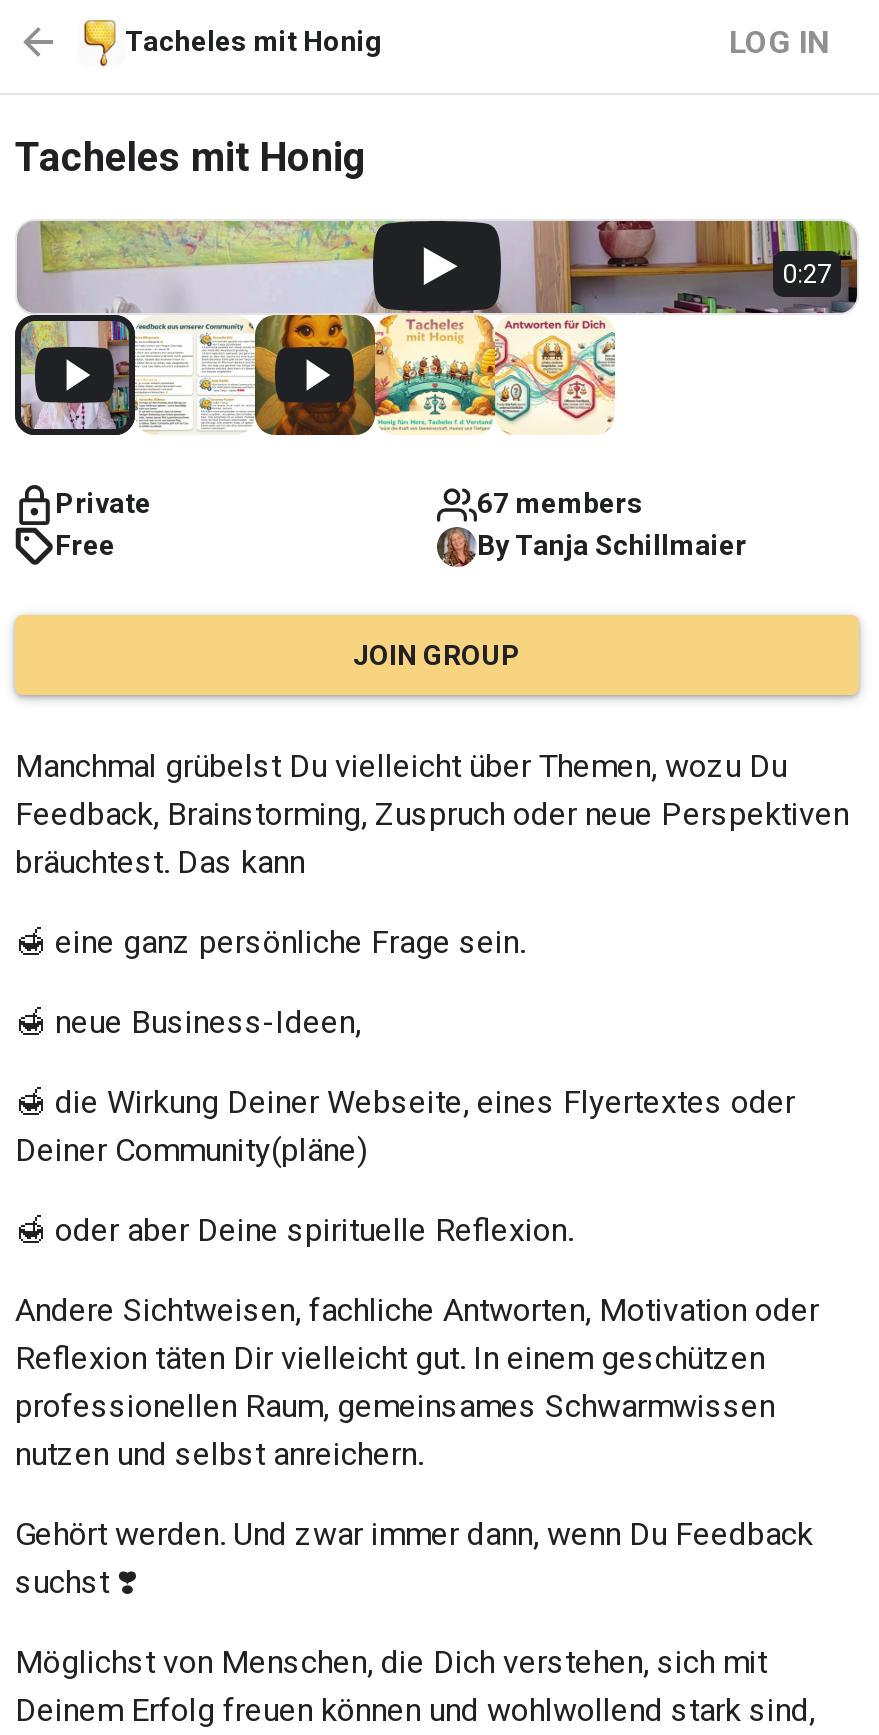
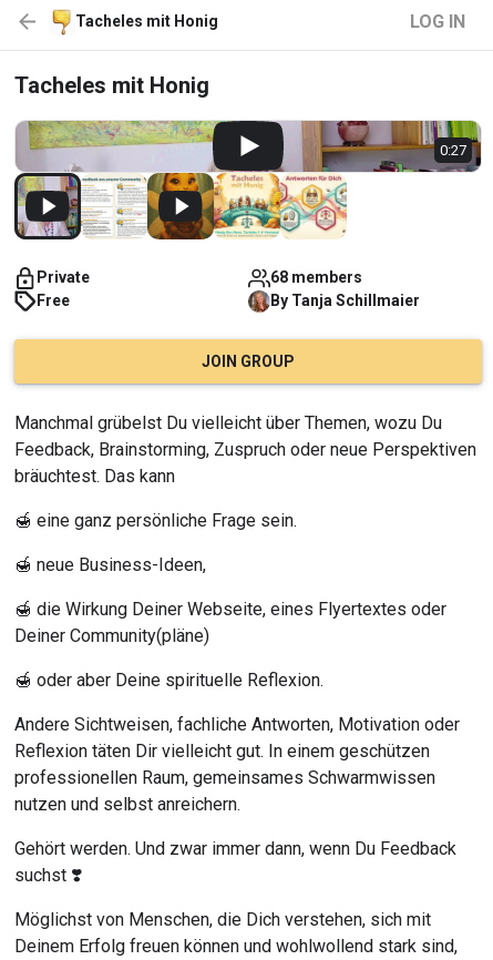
[477,487,643,519] 67 members -> [270,268,362,286] 68 members

